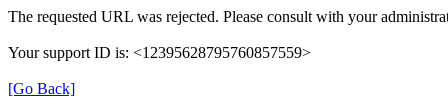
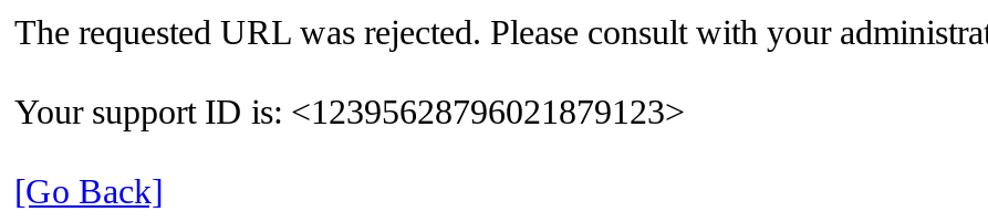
[8,44,311,61] Your support ID is: <12395628795760857559> -> [14,93,685,130] Your support ID is: <12395628796021879123>

